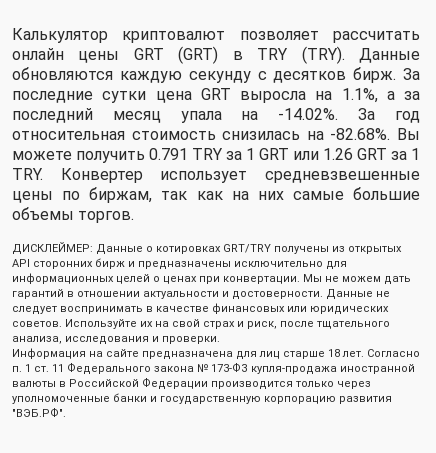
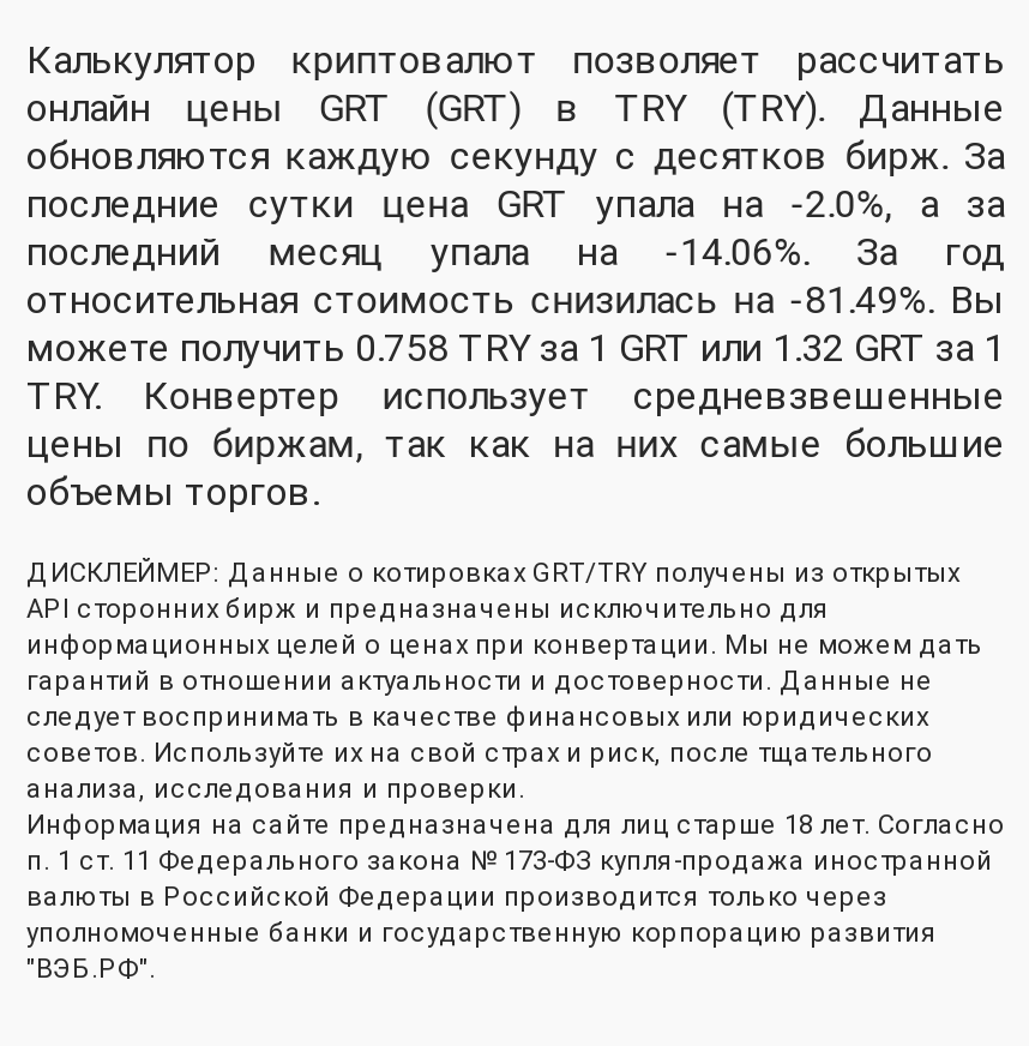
[12,85,420,104] последние сутки цена GRT выросла на 1.1%, а за -> [26,181,1005,227] последние сутки цена GRT упала на -2.0%, а за
[12,105,420,124] последний месяц упала на -14.02%. За год -> [26,229,1005,275] последний месяц упала на -14.06%. За год
[12,125,420,144] относительная стоимость снизилась на -82.68%. Вы -> [26,277,1005,323] относительная стоимость снизилась на -81.49%. Вы
[12,145,420,164] можете получить 0.791 TRY за 1 GRT или 1.26 GRT за 1 -> [26,325,1005,371] можете получить 0.758 TRY за 1 GRT или 1.32 GRT за 1

